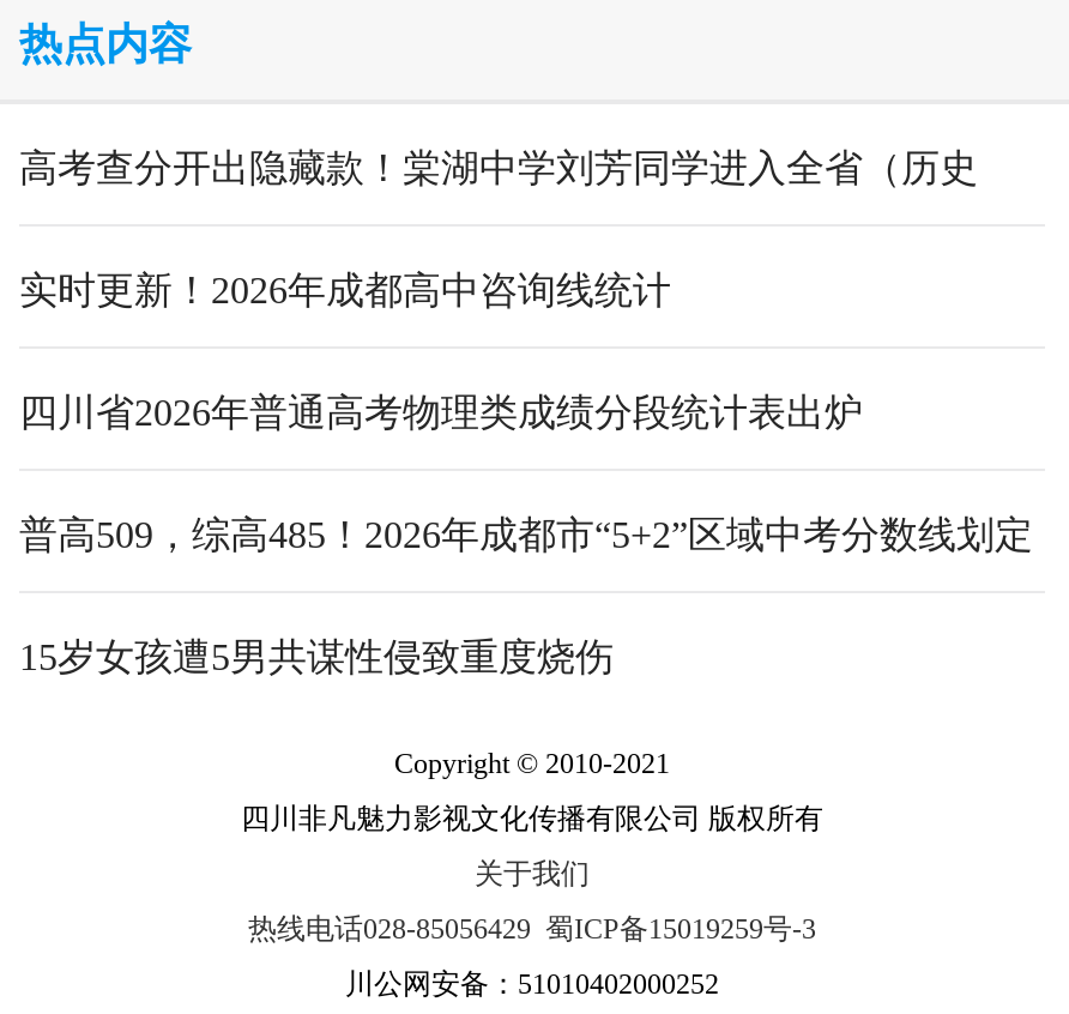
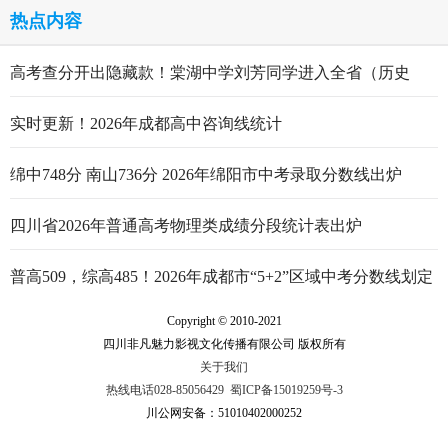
none -> [10,166,402,183] 绵中748分 南山736分 2026年绵阳市中考录取分数线出炉
moved [19,392,1033,555] -> [10,217,433,285]: 四川省2026年普通高考物理类成绩分段统计表出炉 | 普高509，综高485！2026年成都市“5+2”区域中考分数线划定
[19,636,614,677] 15岁女孩遭5男共谋性侵致重度烧伤 -> none

